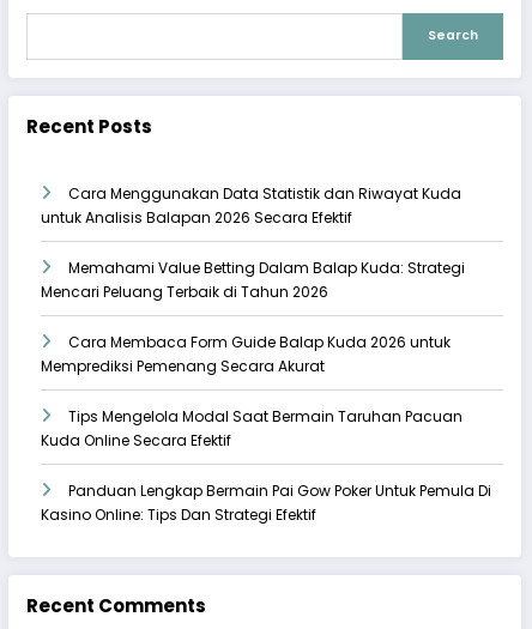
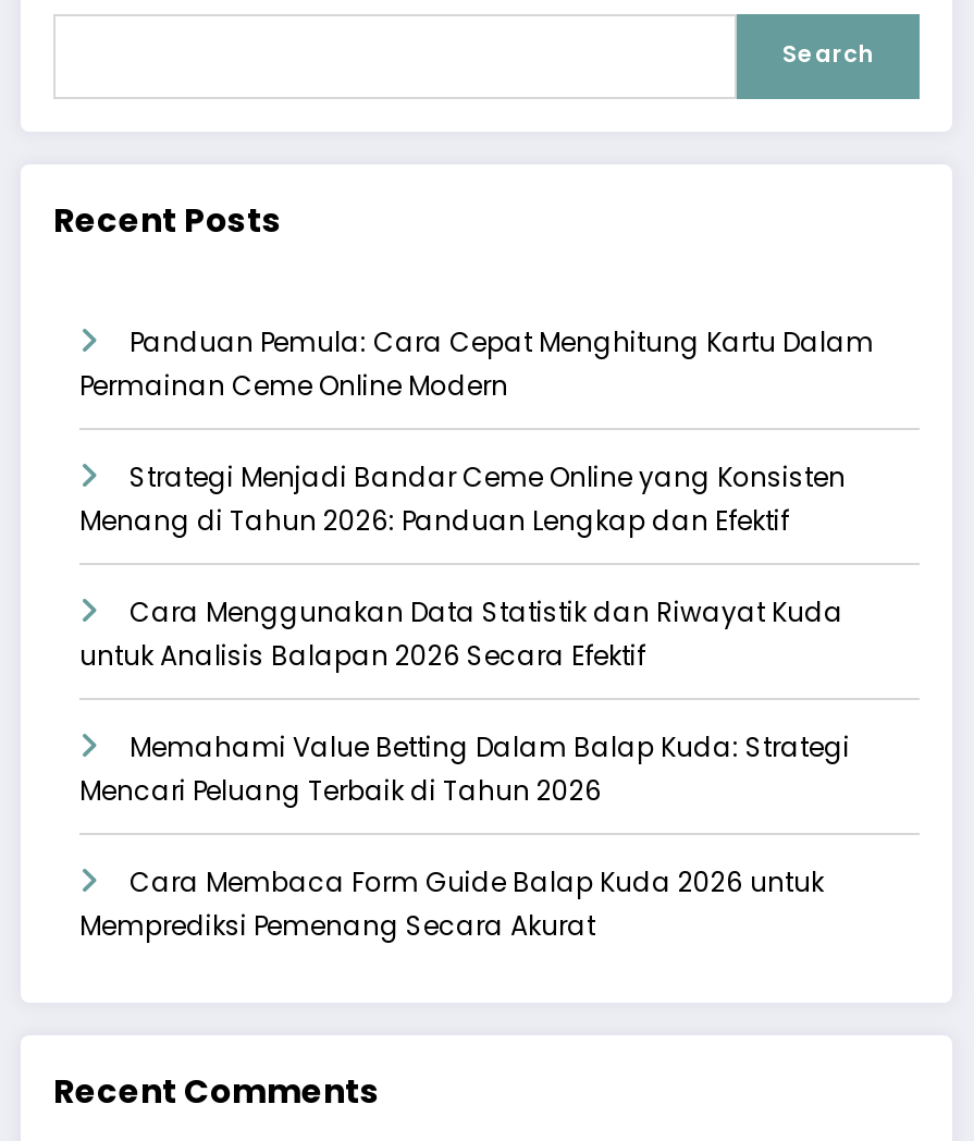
none -> [79,322,874,538] Panduan Pemula: Cara Cepat Menghitung Kartu Dalam | Permainan Ceme Online Modern | Strategi Menjadi Bandar Ceme Online yang Konsisten | Menang di Tahun 2026: Panduan Lengkap dan Efektif
moved [41,183,465,376] -> [79,592,850,943]: Cara Menggunakan Data Statistik dan Riwayat Kuda | untuk Analisis Balapan 2026 Secara Efektif | Memahami Value Betting Dalam Balap Kuda: Strategi | Mencari Peluang Terbaik di Tahun 2026 | Cara Membaca Form Guide Balap Kuda 2026 untuk | Memprediksi Pemenang Secara Akurat
[41,406,491,524] Tips Mengelola Modal Saat Bermain Taruhan Pacuan | Kuda Online Secara Efektif | Panduan Lengkap Bermain Pai Gow Poker Untuk Pemula Di | Kasino Online: Tips Dan Strategi Efektif -> none

